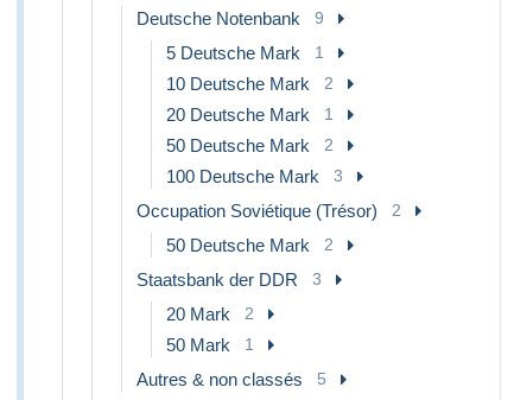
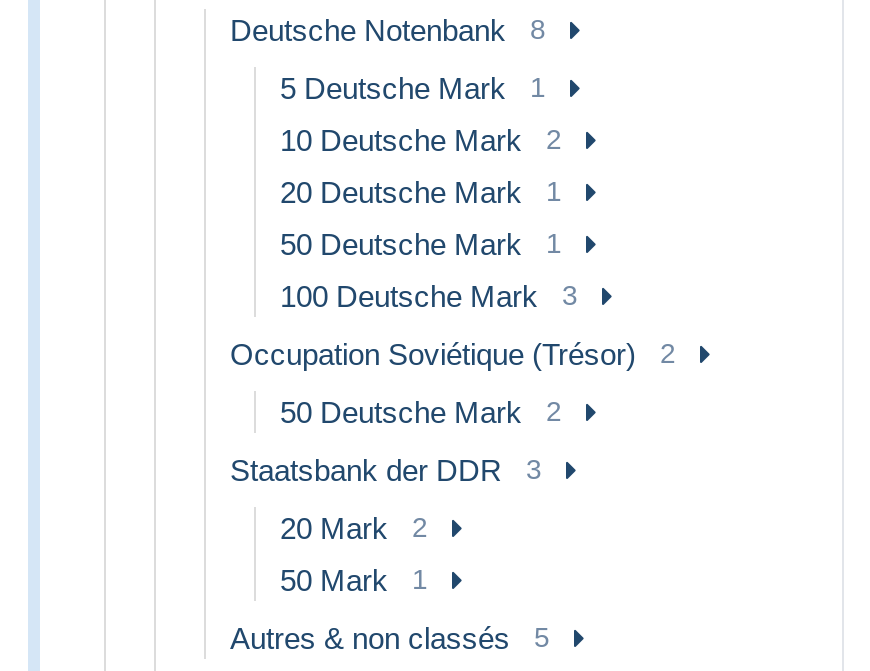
[137,8,324,28] Deutsche Notenbank 9 -> [230,13,546,47] Deutsche Notenbank 8
[166,135,334,155] 50 Deutsche Mark 2 -> [280,227,562,261] 50 Deutsche Mark 1

